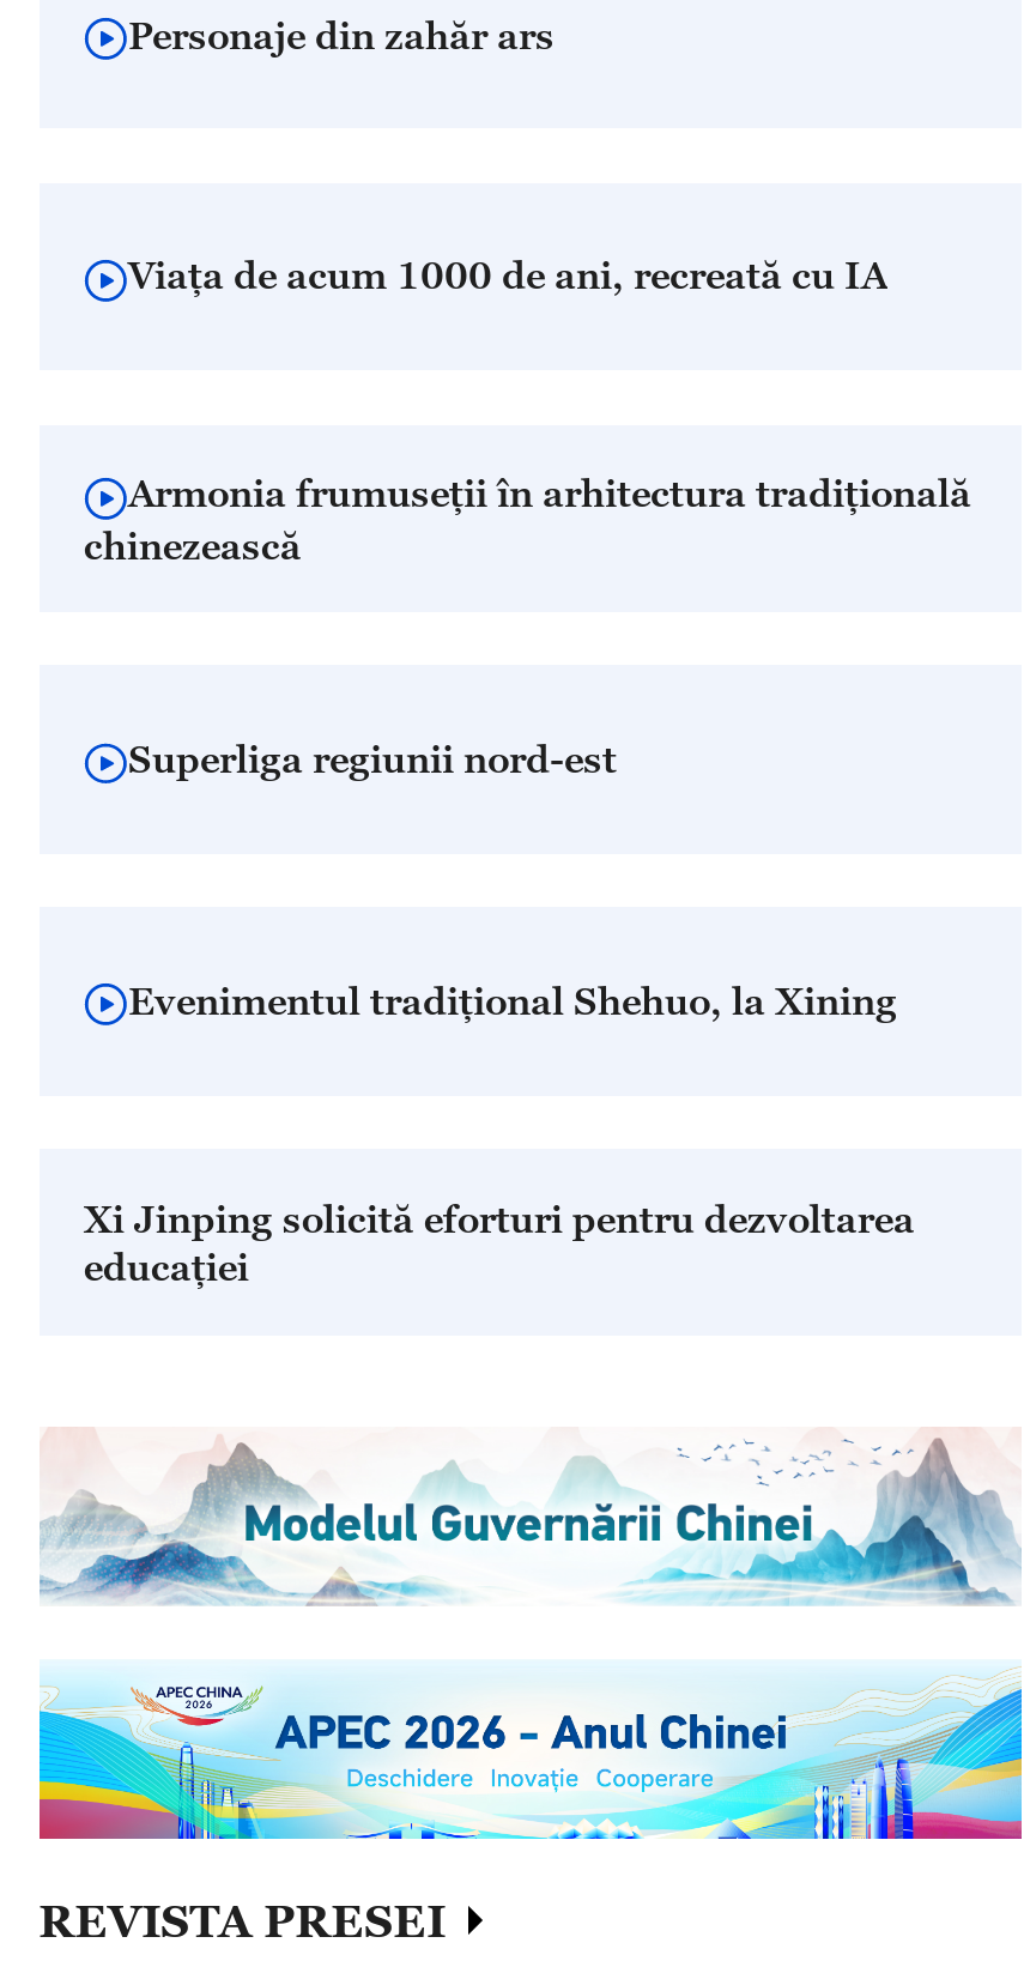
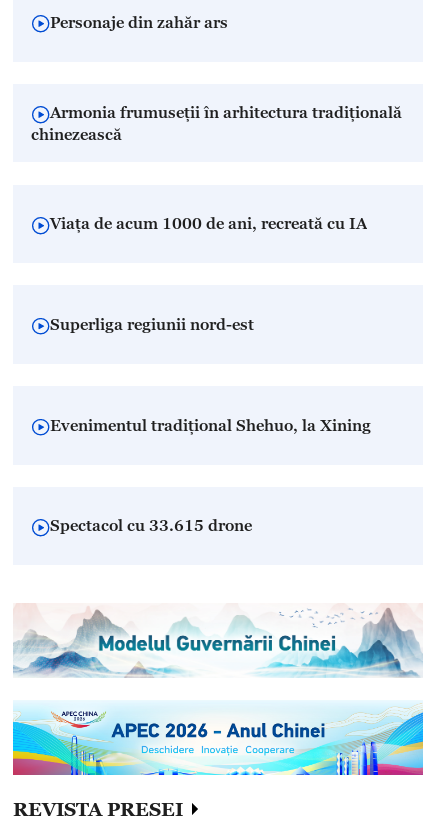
moved [128,254,887,297] -> [50,214,367,232]: Viața de acum 1000 de ani, recreată cu IA
moved [83,471,971,566] -> [31,103,402,143]: Armonia frumuseții în arhitectura tradițională | chinezească
[83,1197,915,1288] Xi Jinping solicită eforturi pentru dezvoltarea | educației -> [50,516,252,534] Spectacol cu 33.615 drone

